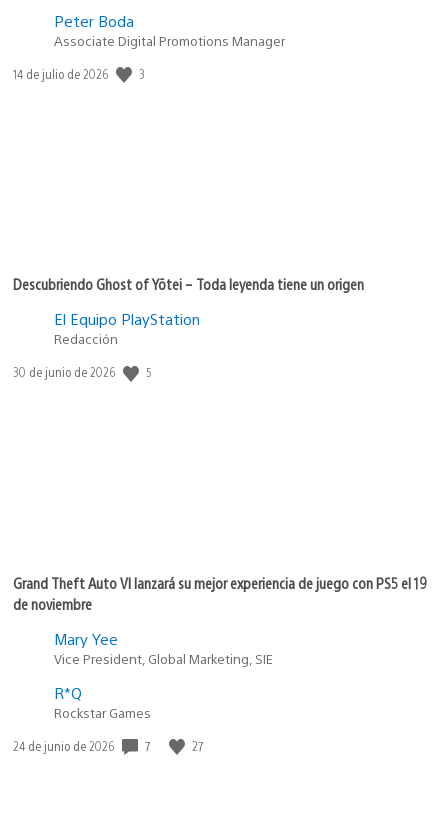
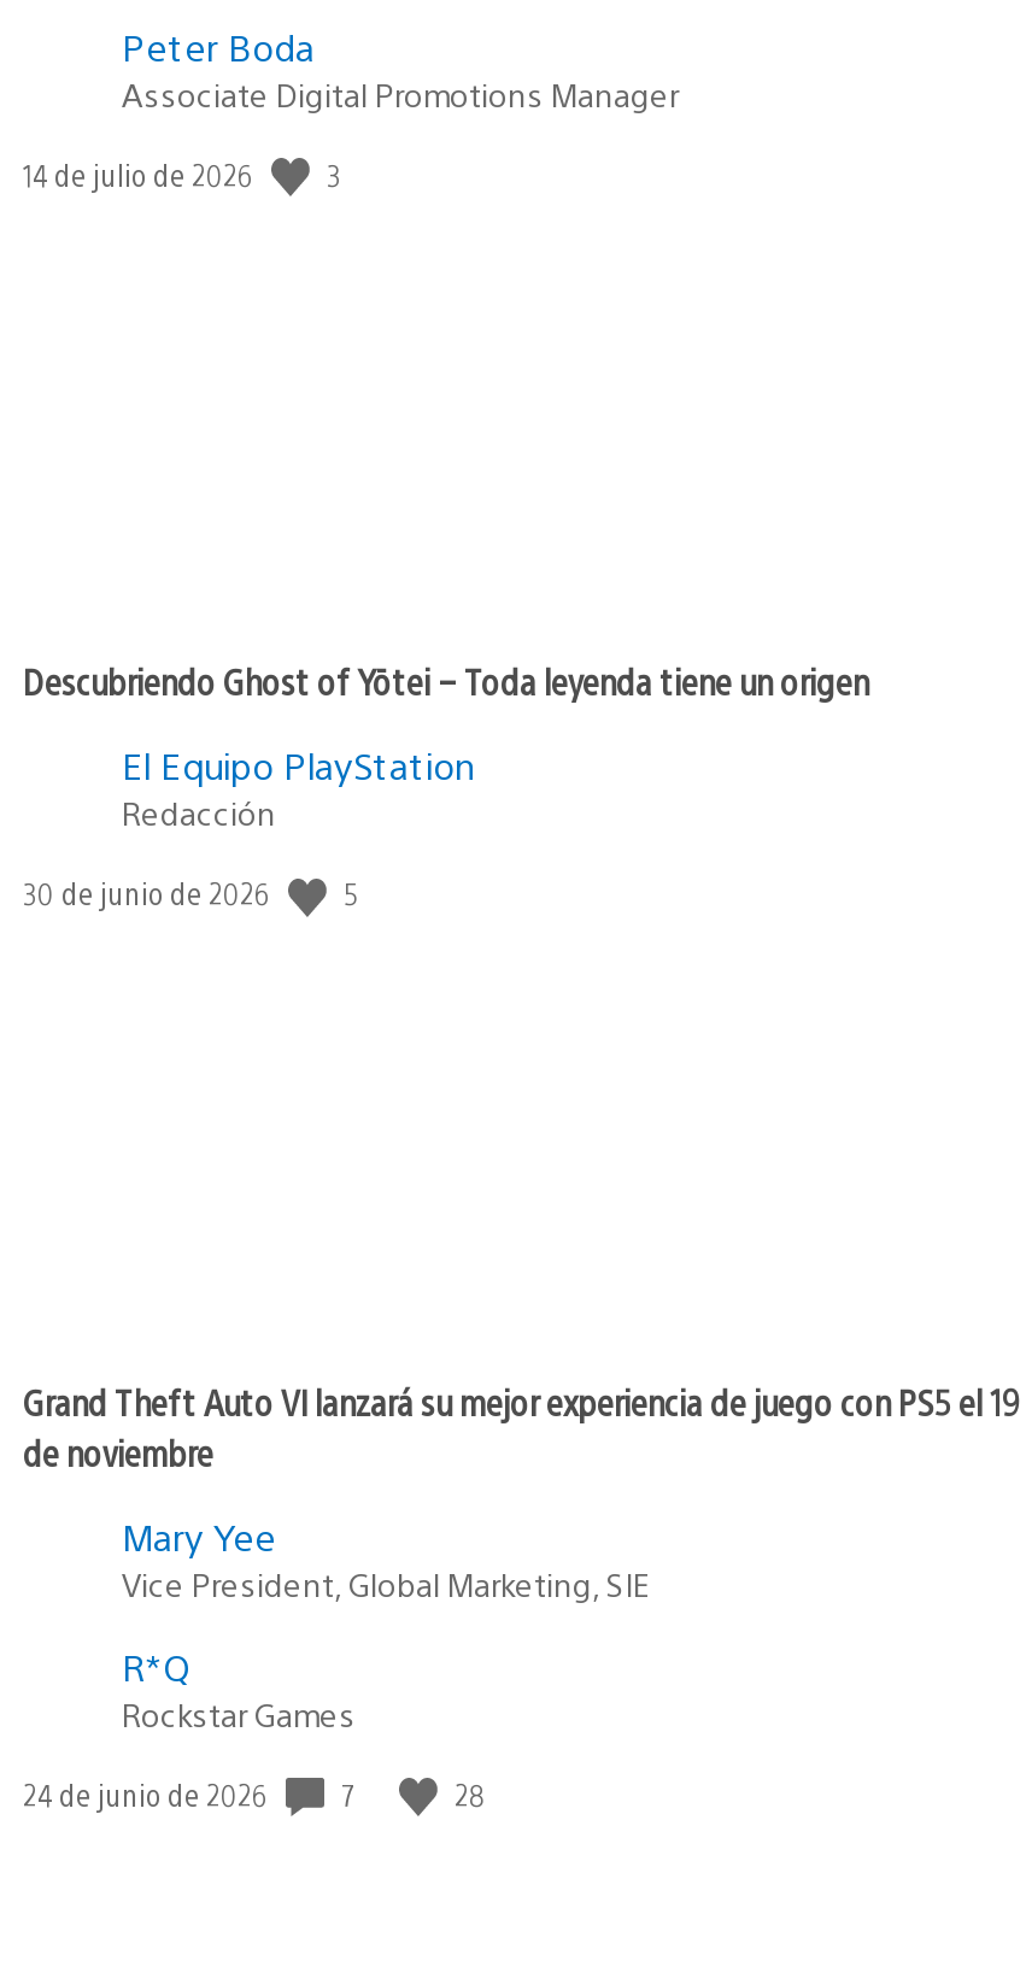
[192,737,203,754] 27 -> [455,1772,483,1813] 28

